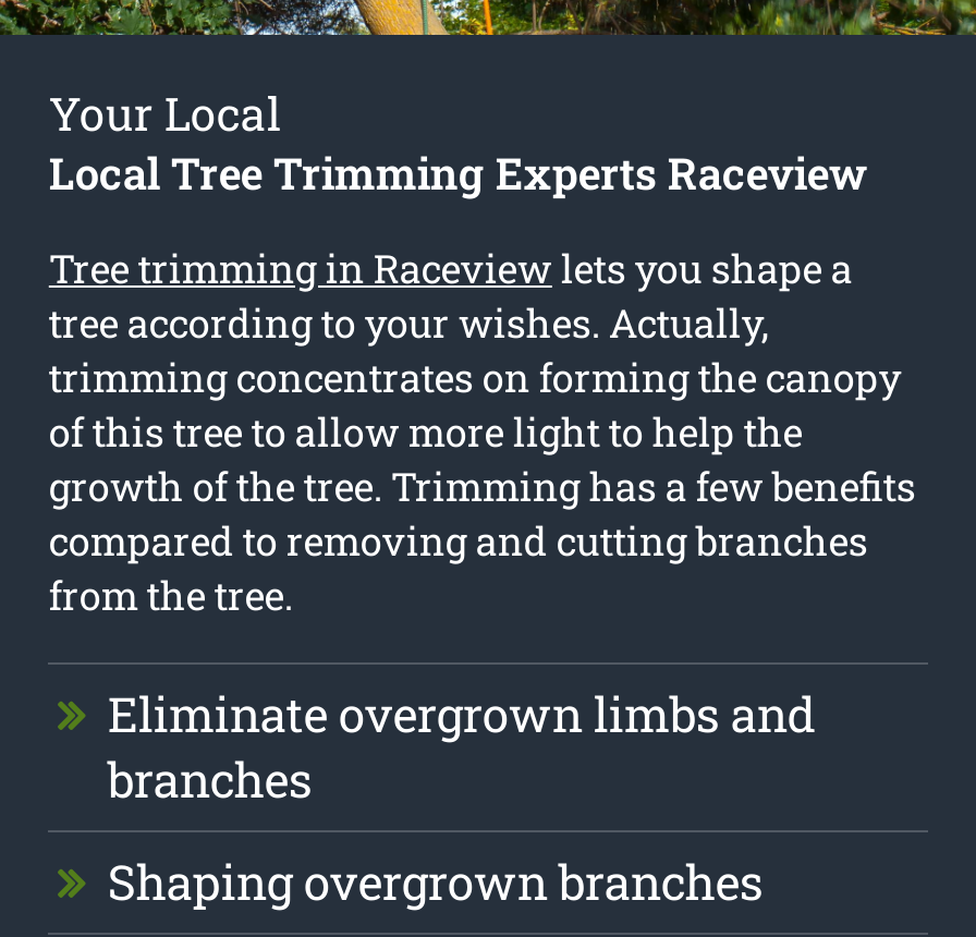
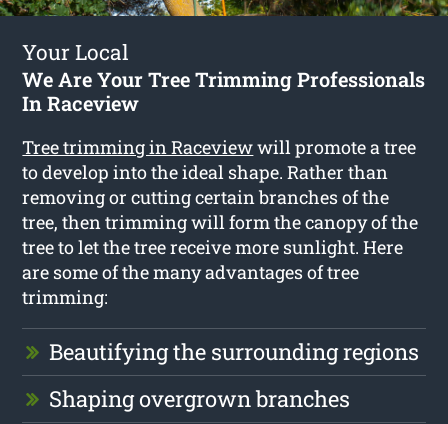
[49,144,868,200] Local Tree Trimming Experts Raceview -> [22,66,425,116] We Are Your Tree Trimming Professionals | In Raceview
[49,242,916,621] Tree trimming in Raceview lets you shape a | tree according to your wishes. Actually, | trimming concentrates on forming the canopy | of this tree to allow more light to help the | growth of the tree. Trimming has a few benefits | compared to removing and cutting branches | from the tree. -> [22,135,418,309] Tree trimming in Raceview will promote a tree | to develop into the ideal shape. Rather than | removing or cutting certain branches of the | tree, then trimming will form the canopy of the | tree to let the tree receive more sunlight. Here | are some of the many advantages of tree | trimming:
[108,682,816,811] Eliminate overgrown limbs and | branches -> [49,337,419,366] Beautifying the surrounding regions

